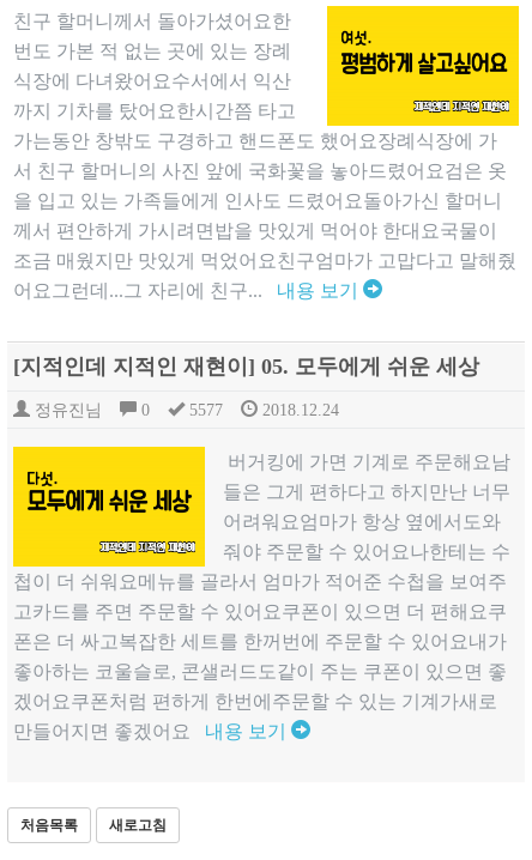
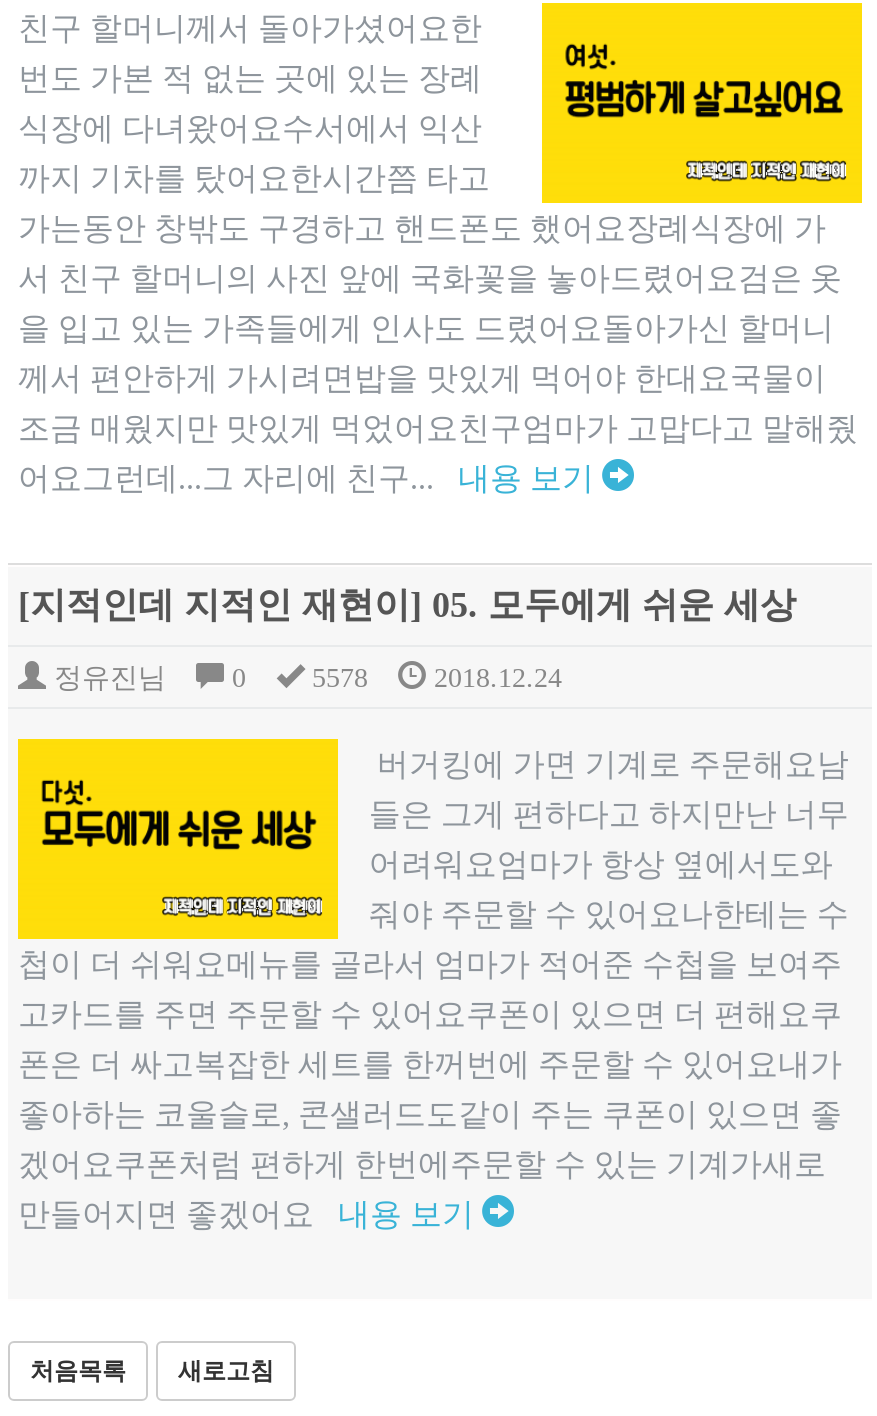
[30,401,339,419] 정유진님 0 5577 2018.12.24 -> [46,663,562,693] 정유진님 0 5578 2018.12.24

